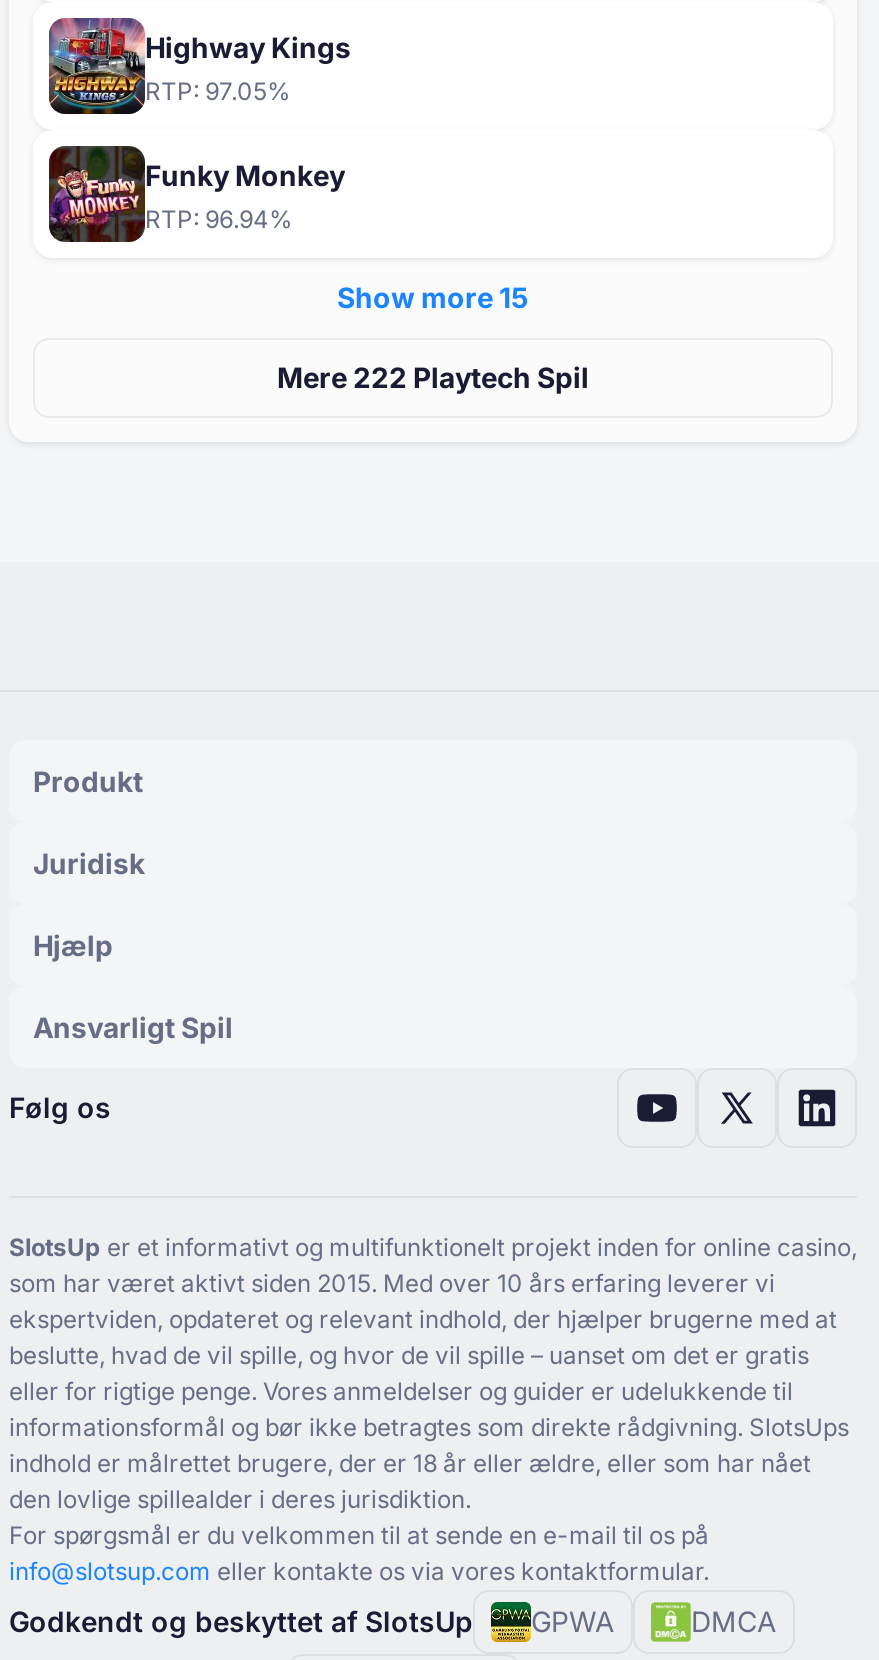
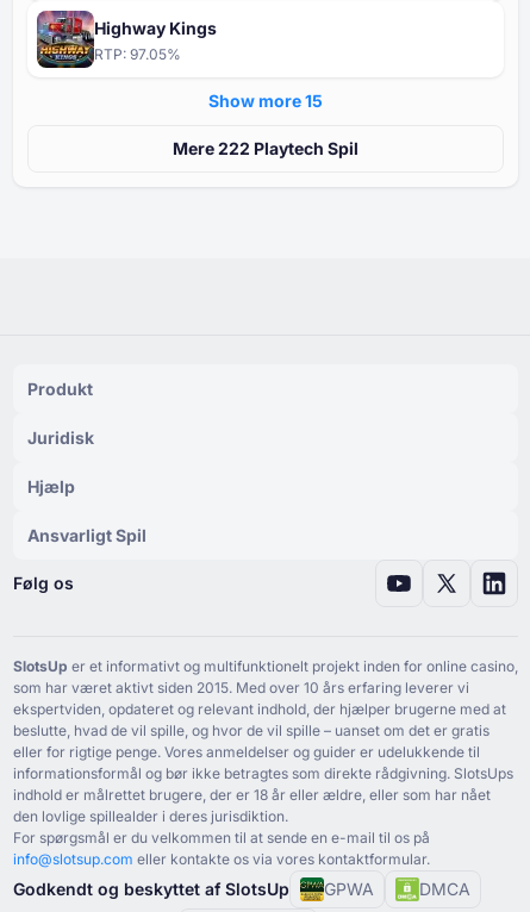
[47,144,345,242] [image] | Funky Monkey | RTP: 96.94% -> none

